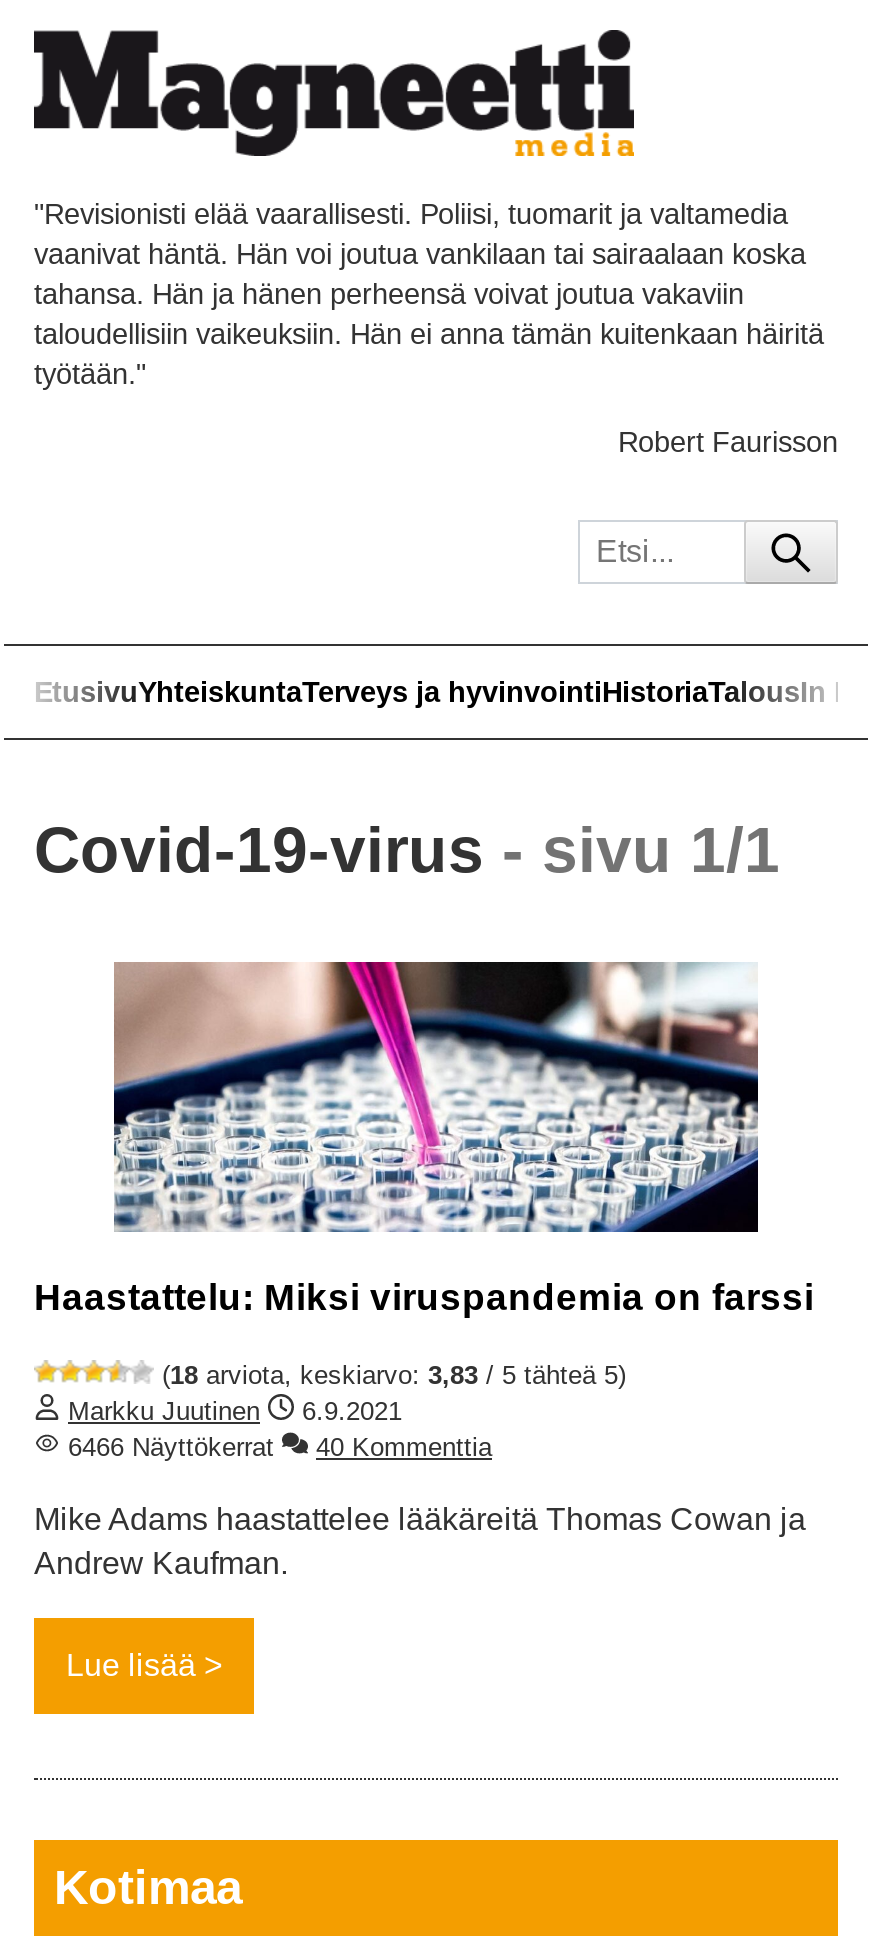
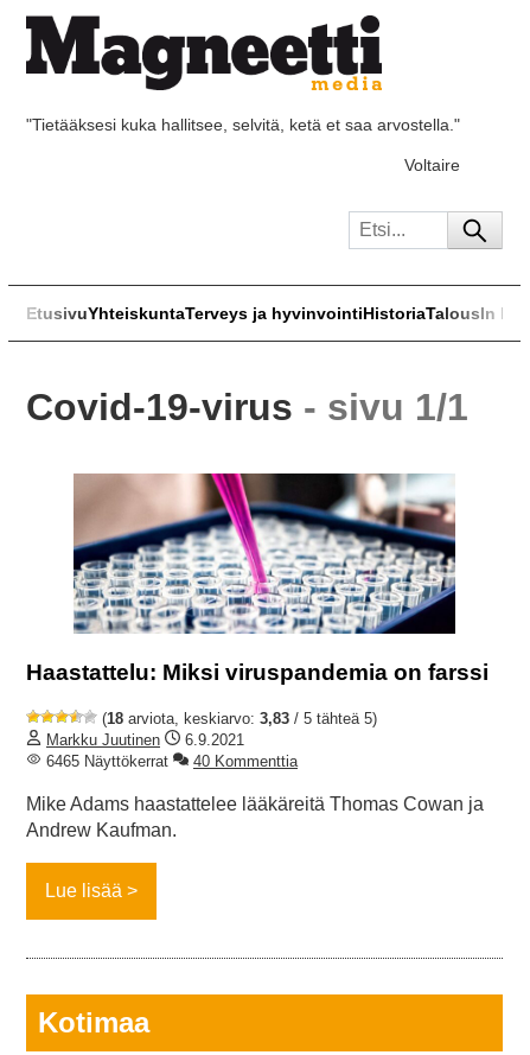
[34,197,824,389] "Revisionisti elää vaarallisesti. Poliisi, tuomarit ja valtamedia | vaanivat häntä. Hän voi joutua vankilaan tai sairaalaan koska | tahansa. Hän ja hänen perheensä voivat joutua vakaviin | taloudellisiin vaikeuksiin. Hän ei anna tämän kuitenkaan häiritä | työtään." -> [26,115,460,134] "Tietääksesi kuka hallitsee, selvitä, ketä et saa arvostella."
[618,426,838,458] Robert Faurisson -> [404,156,460,175] Voltaire
[60,1432,274,1462] 6466 Näyttökerrat -> [41,752,168,770] 6465 Näyttökerrat

